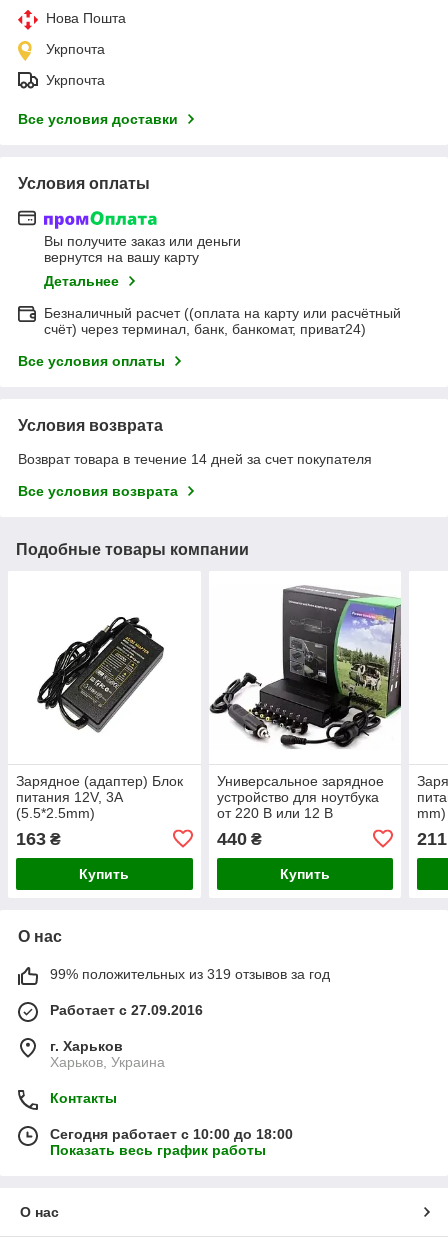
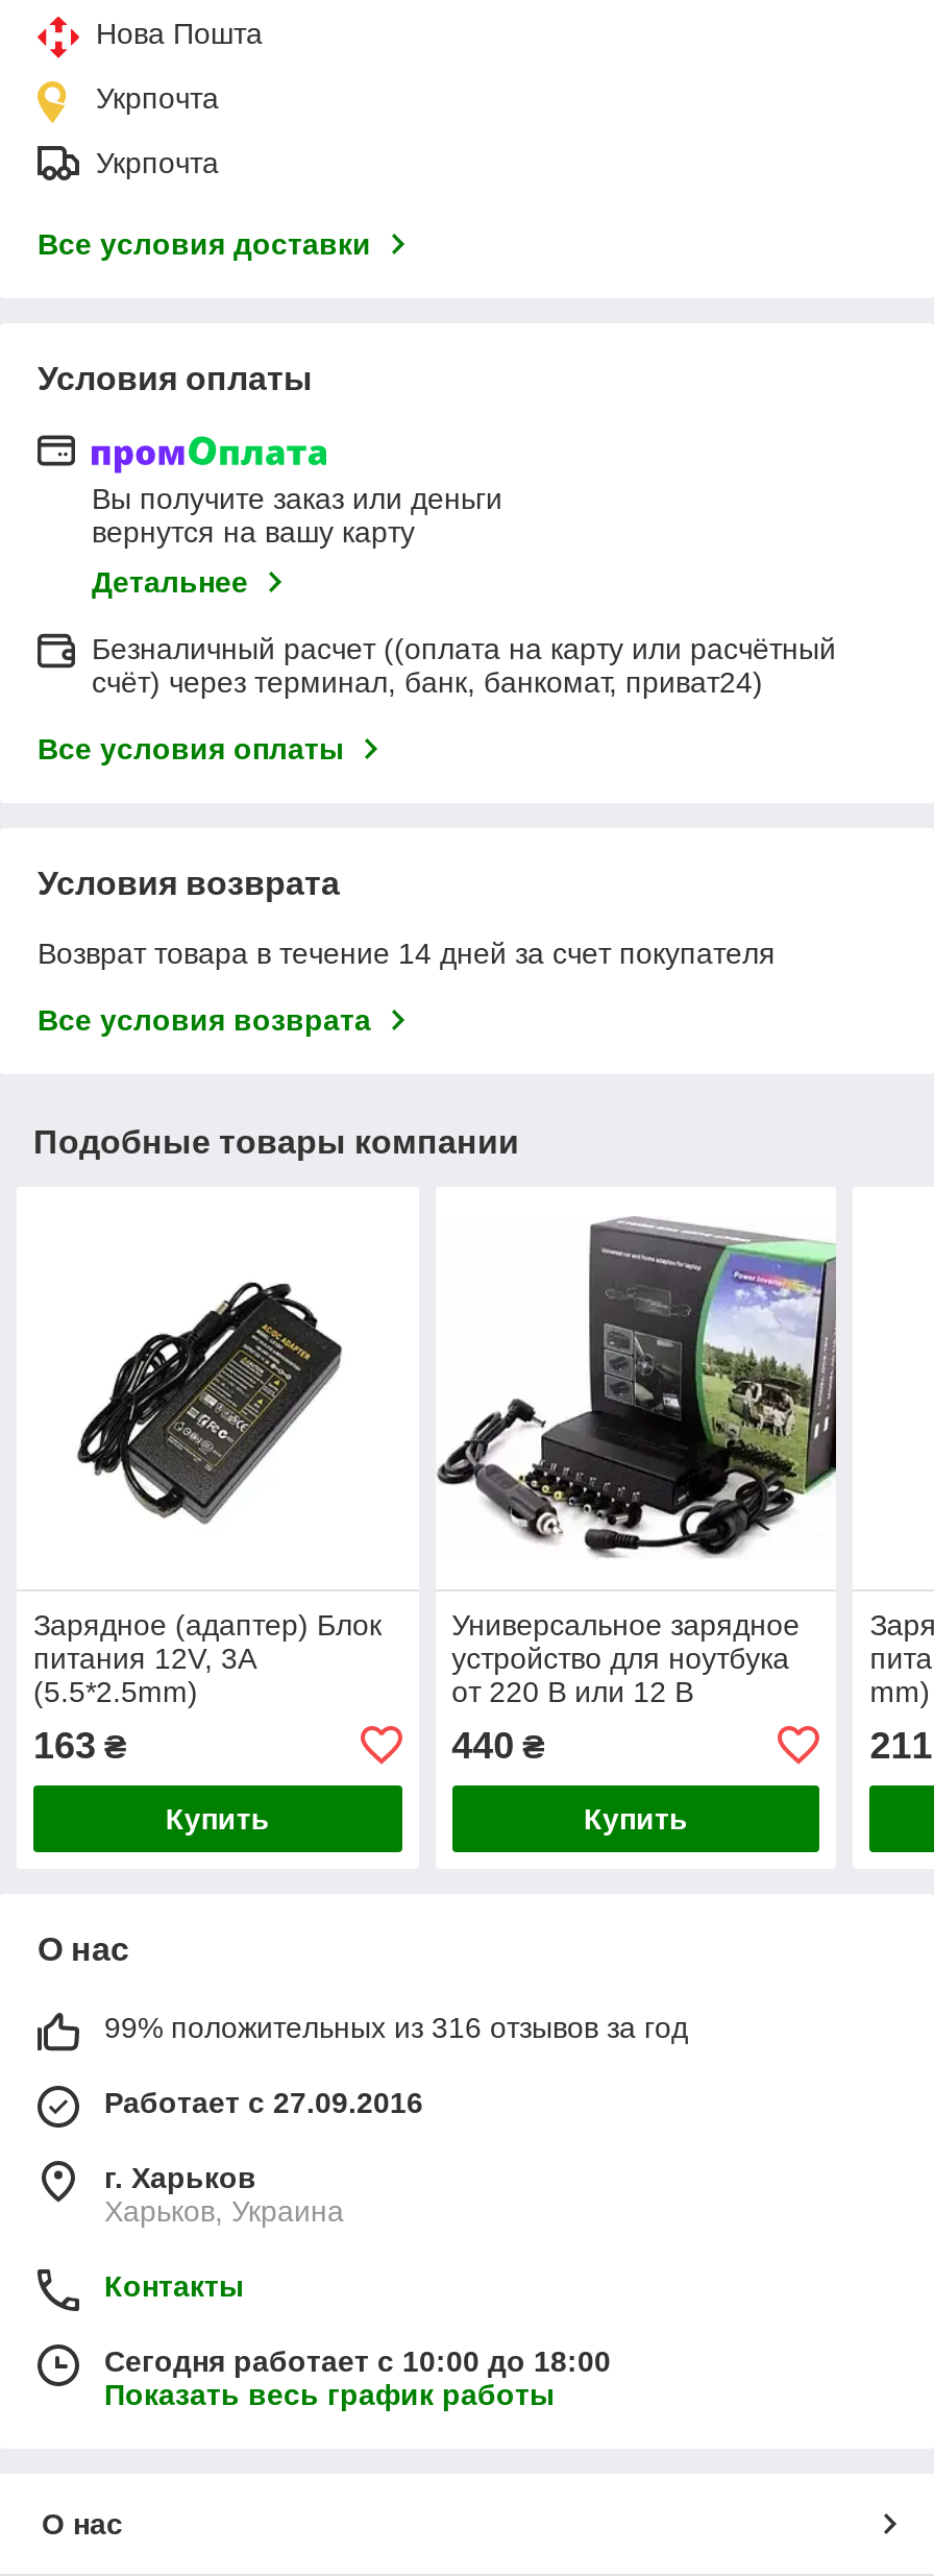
[50,966,330,982] 99% положительных из 319 отзывов за год -> [104,2010,688,2044] 99% положительных из 316 отзывов за год

